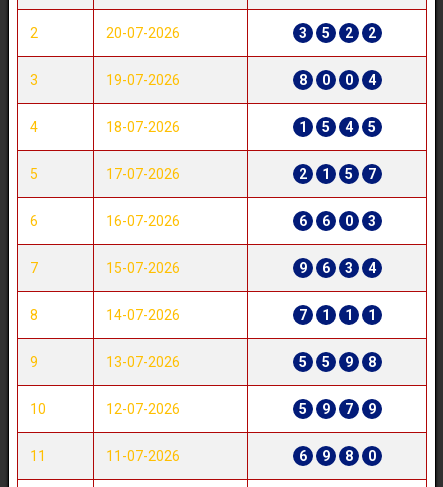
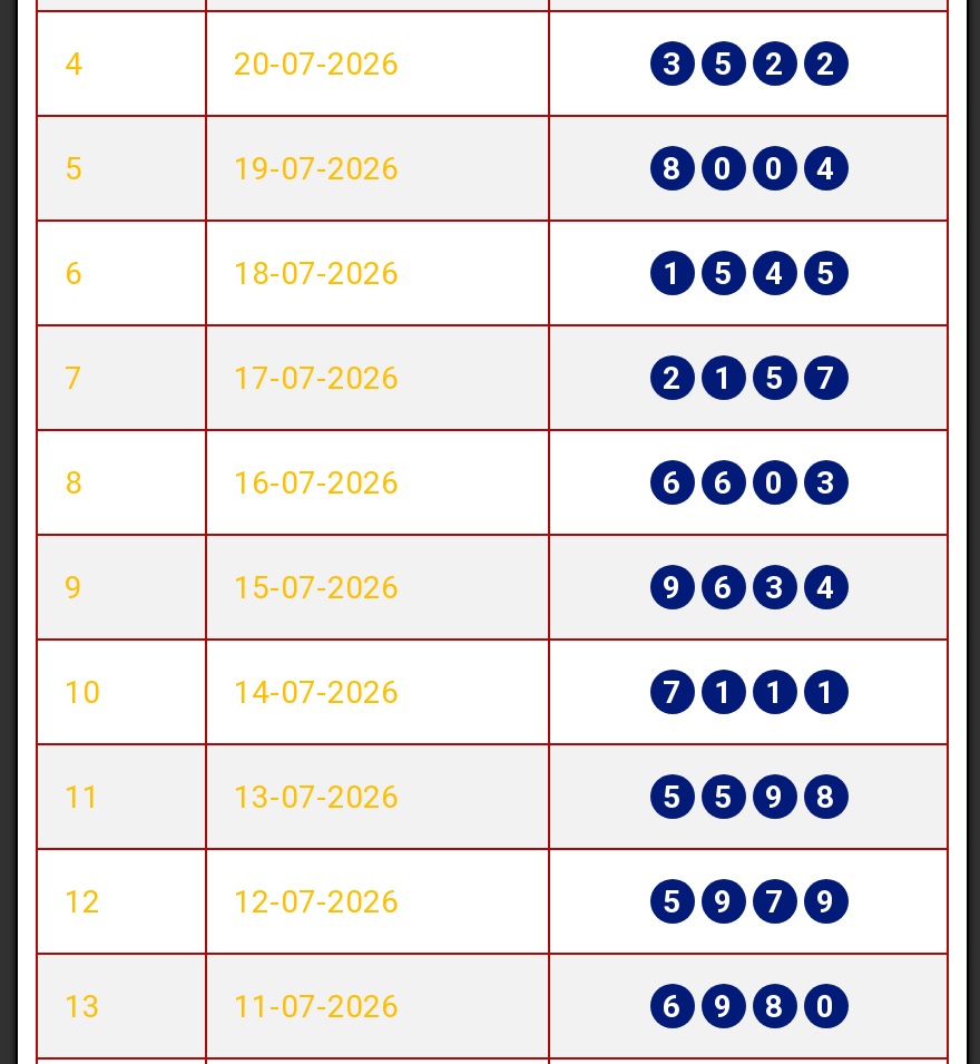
[30,25,38,41] 2 -> [65,45,82,80] 4
[30,72,38,88] 3 -> [65,150,82,185] 5
[30,119,38,135] 4 -> [65,254,82,290] 6
[30,166,38,182] 5 -> [65,359,82,395] 7
[30,213,38,229] 6 -> [65,464,82,499] 8
[30,260,38,276] 7 -> [65,568,82,604] 9
[30,307,38,323] 8 -> [65,673,100,709] 10
[30,354,38,370] 9 -> [65,778,100,814] 11
[30,401,46,417] 10 -> [65,883,100,918] 12
[30,448,46,464] 11 -> [65,987,100,1023] 13

